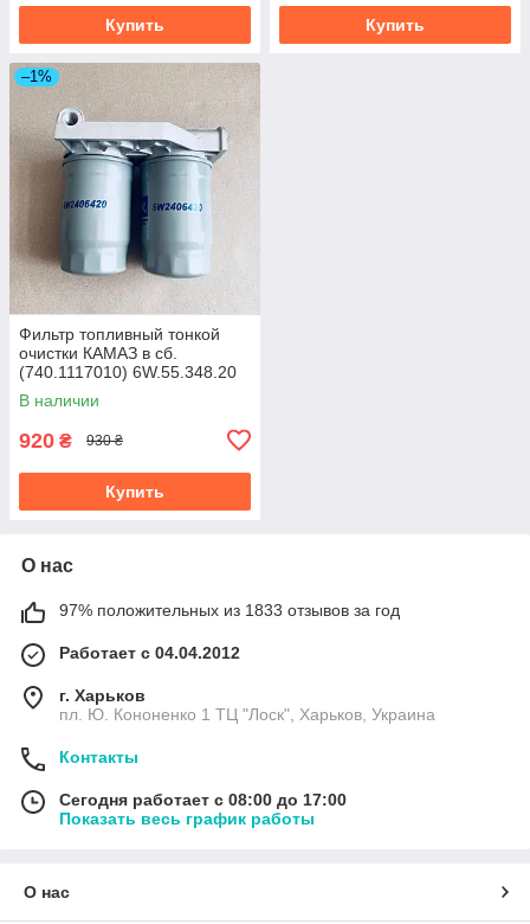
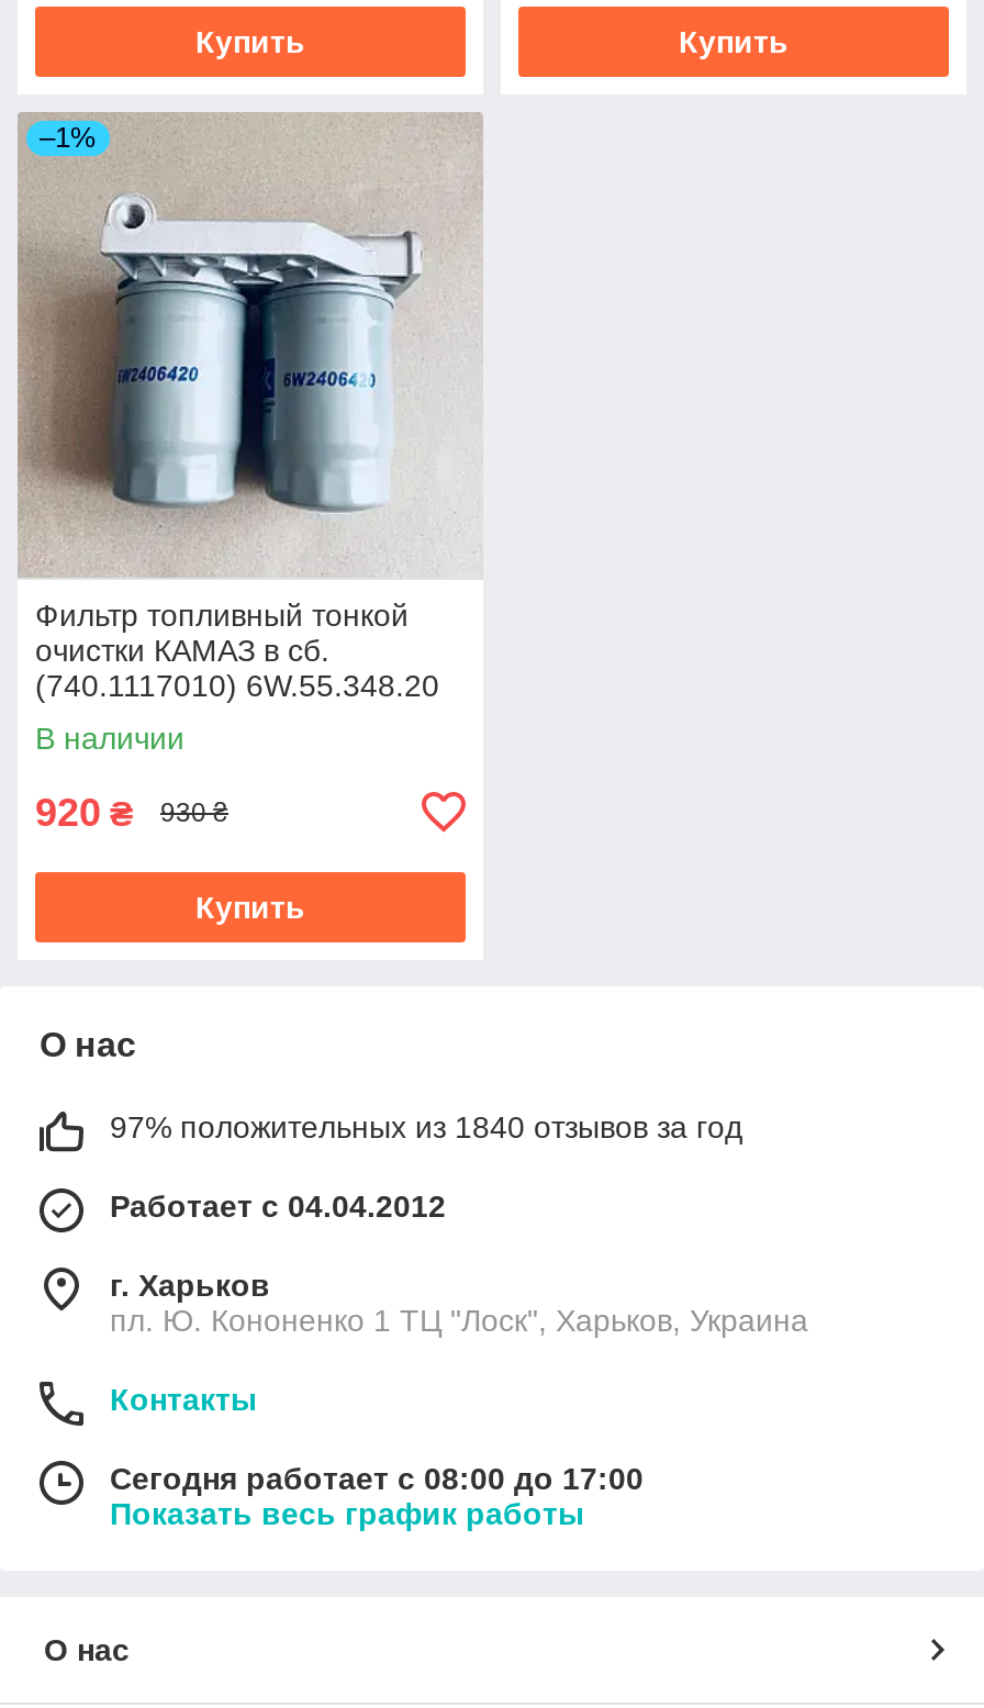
[59,600,400,619] 97% положительных из 1833 отзывов за год -> [110,1109,742,1144] 97% положительных из 1840 отзывов за год

